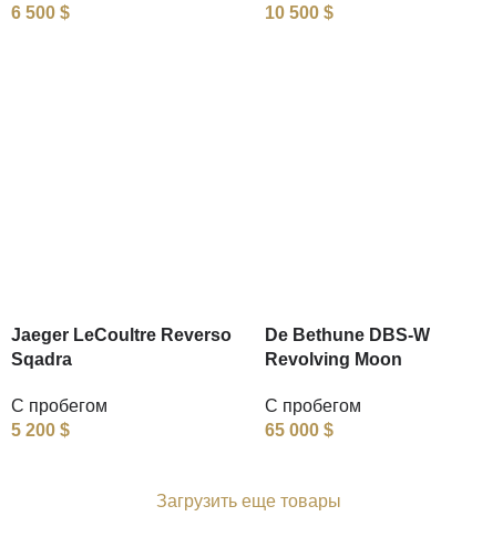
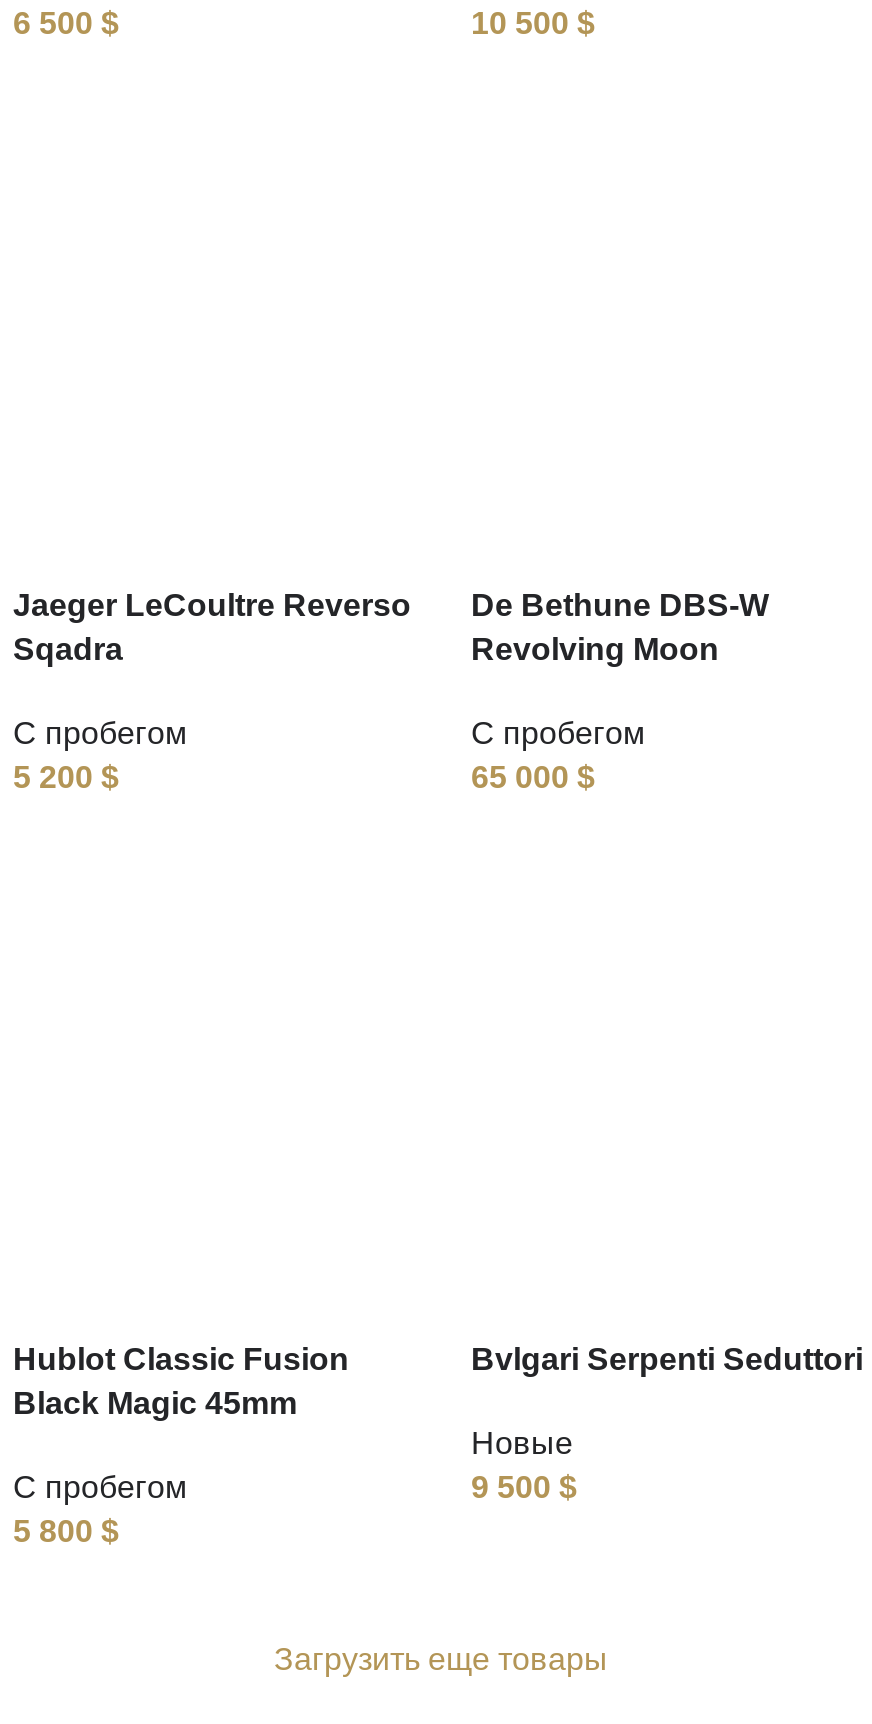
none -> [13,1341,349,1547] Hublot Classic Fusion | Black Magic 45mm | С пробегом | 5 800 $
none -> [471,1341,863,1503] Bvlgari Serpenti Seduttori | Новые | 9 500 $

